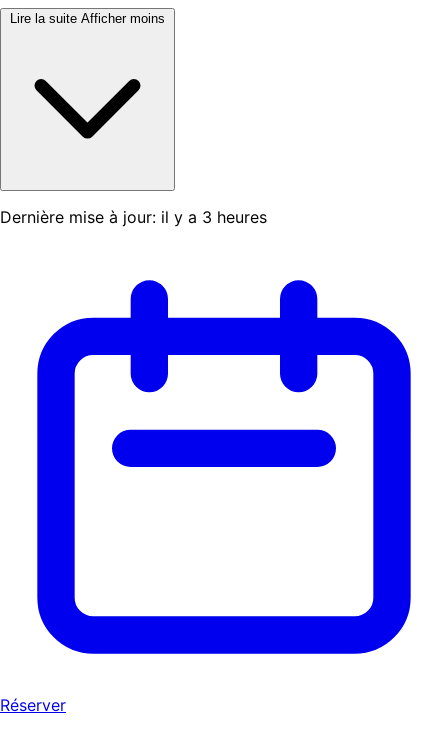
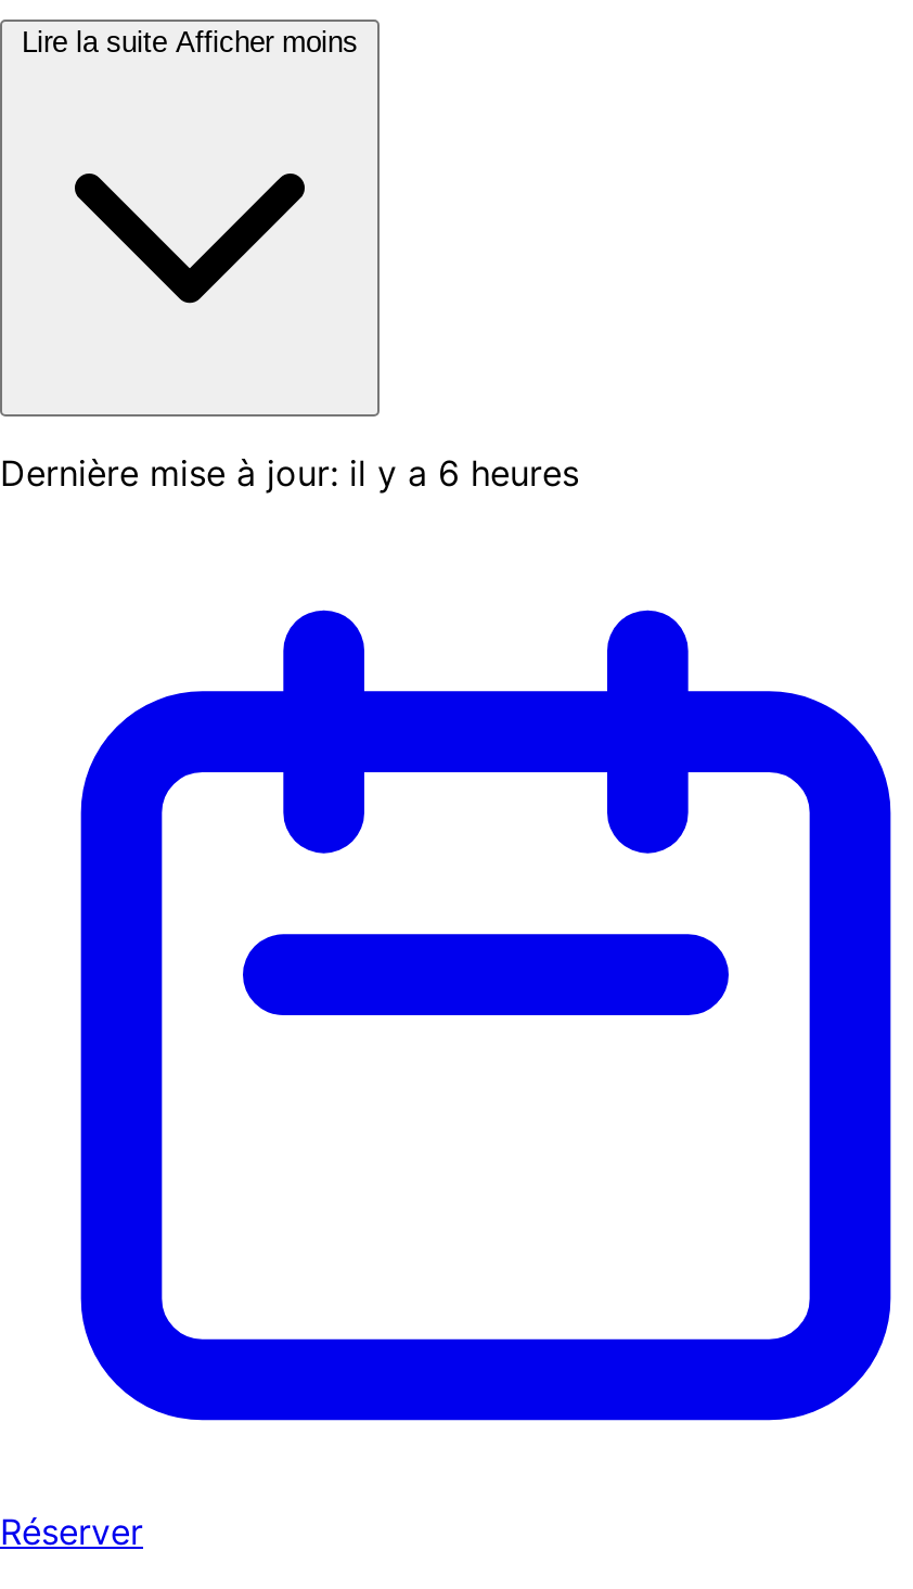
[0,207,267,227] Dernière mise à jour: il y a 3 heures -> [0,451,579,495] Dernière mise à jour: il y a 6 heures

